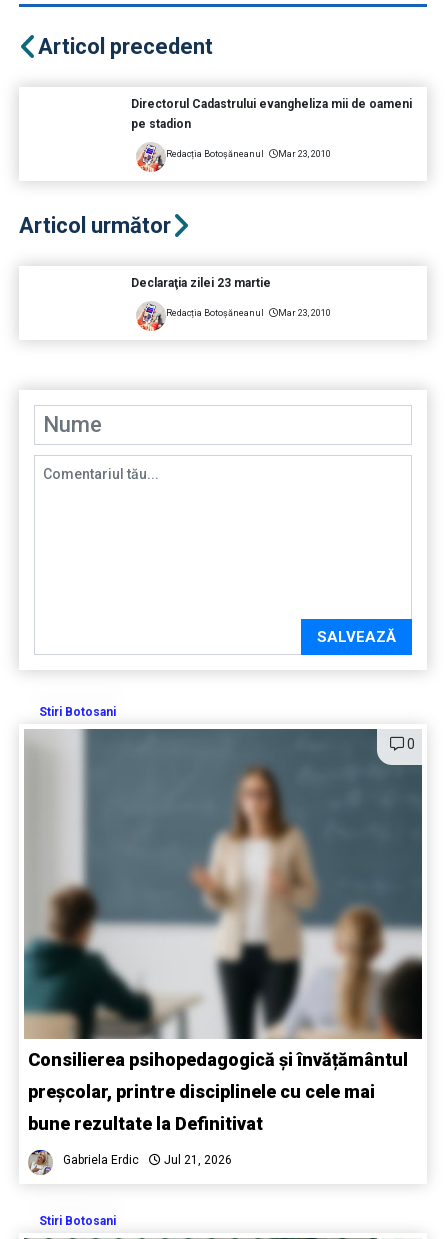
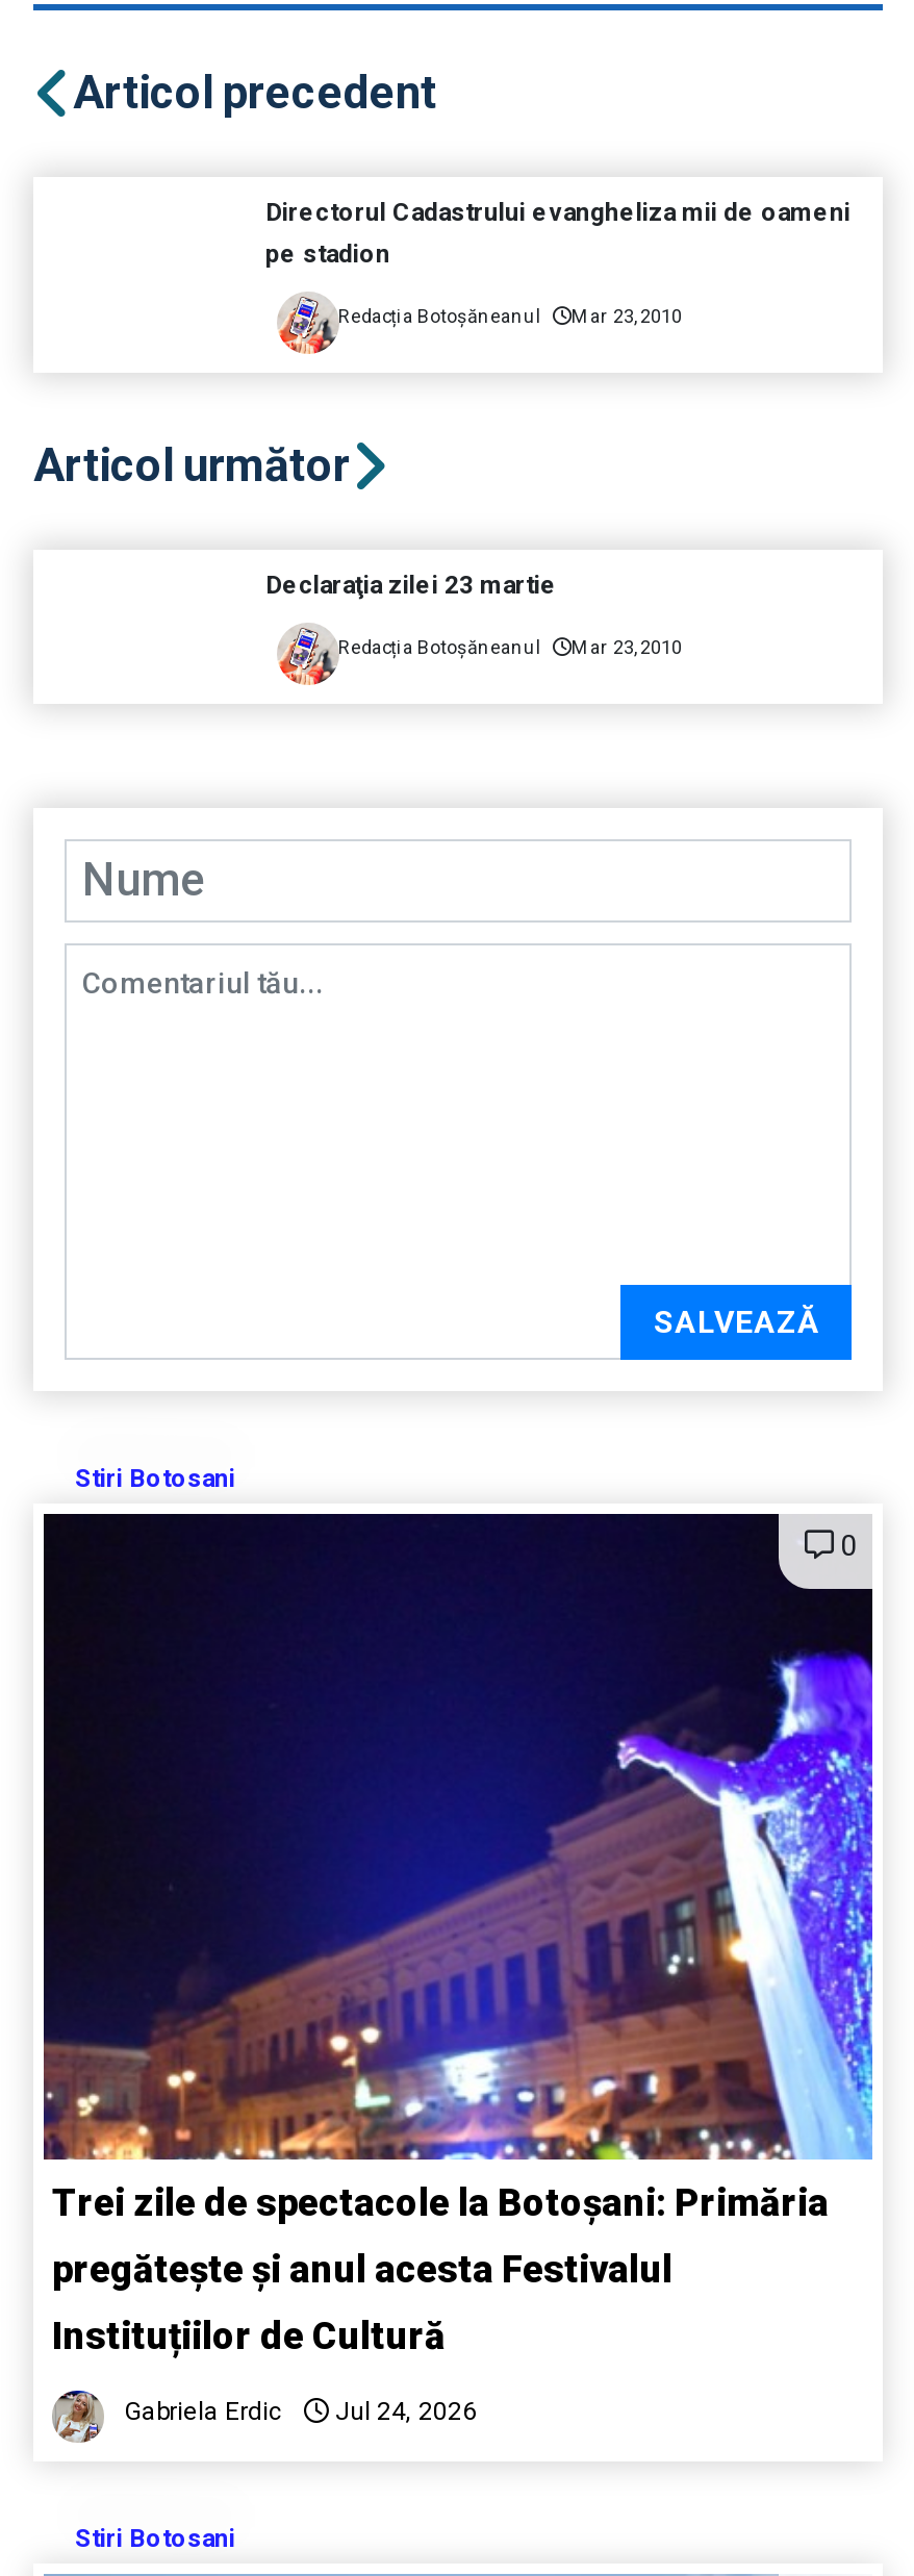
[23,728,423,1070] [image] | Consilierea psihopedagogică și învățământul -> [42,1512,874,2223] [image] | Trei zile de spectacole la Botoșani: Primăria
[28,1081,375,1102] preșcolar, printre disciplinele cu cele mai -> [52,2246,672,2290] pregătește și anul acesta Festivalul
[28,1113,263,1134] bune rezultate la Definitivat -> [52,2313,446,2357] Instituțiilor de Cultură
[63,1153,232,1167] Gabriela Erdic Jul 21, 2026 -> [125,2396,477,2425] Gabriela Erdic Jul 24, 2026

